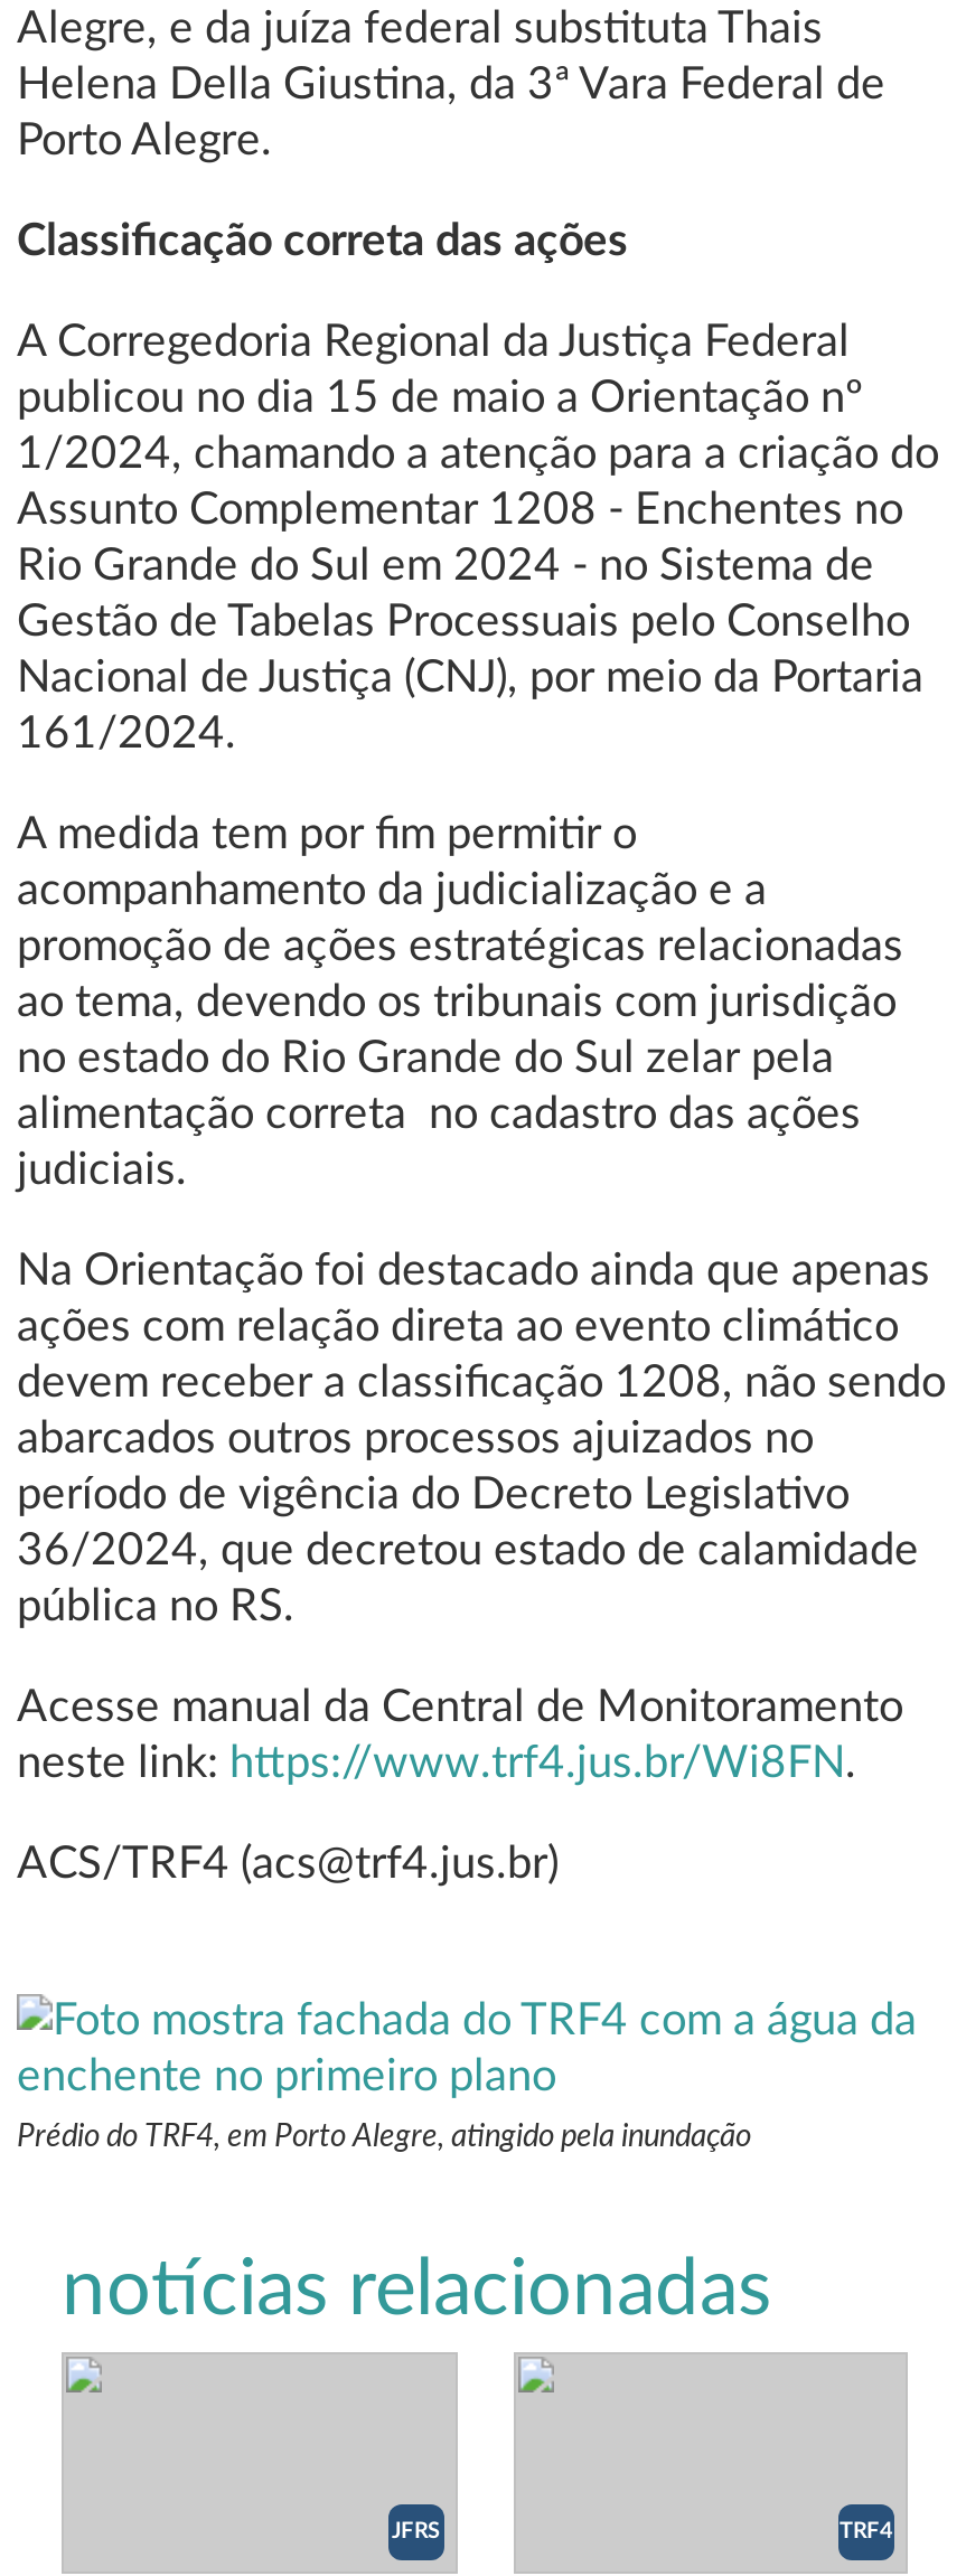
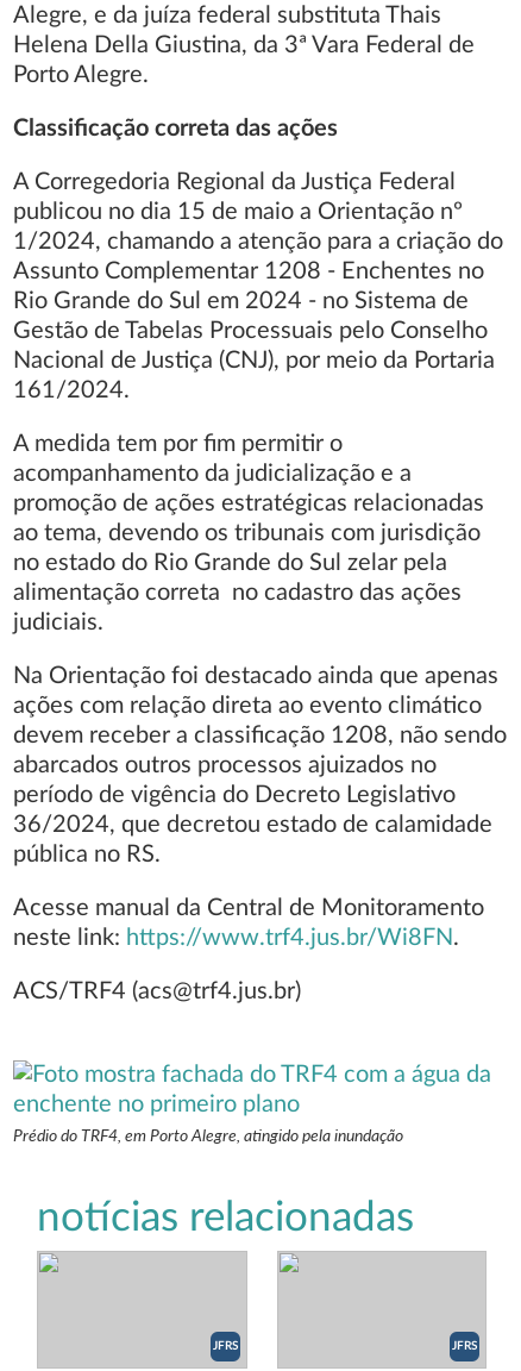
[840,2521,893,2543] TRF4 -> [452,1340,477,1352] JFRS

